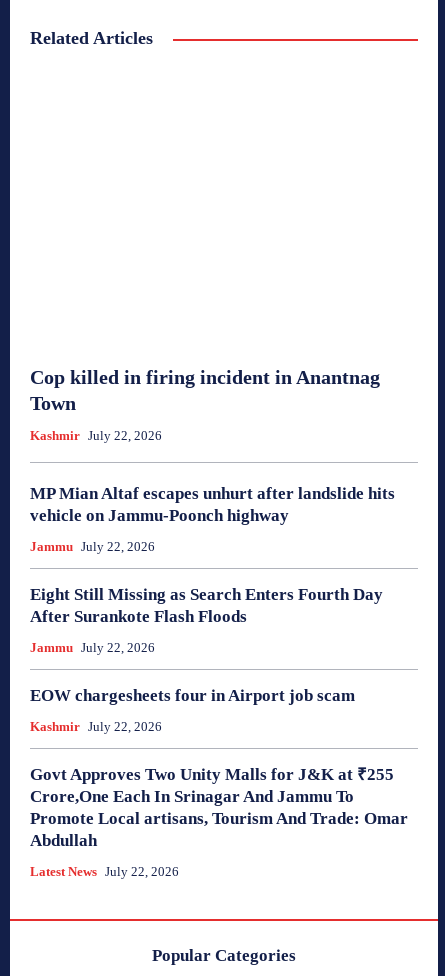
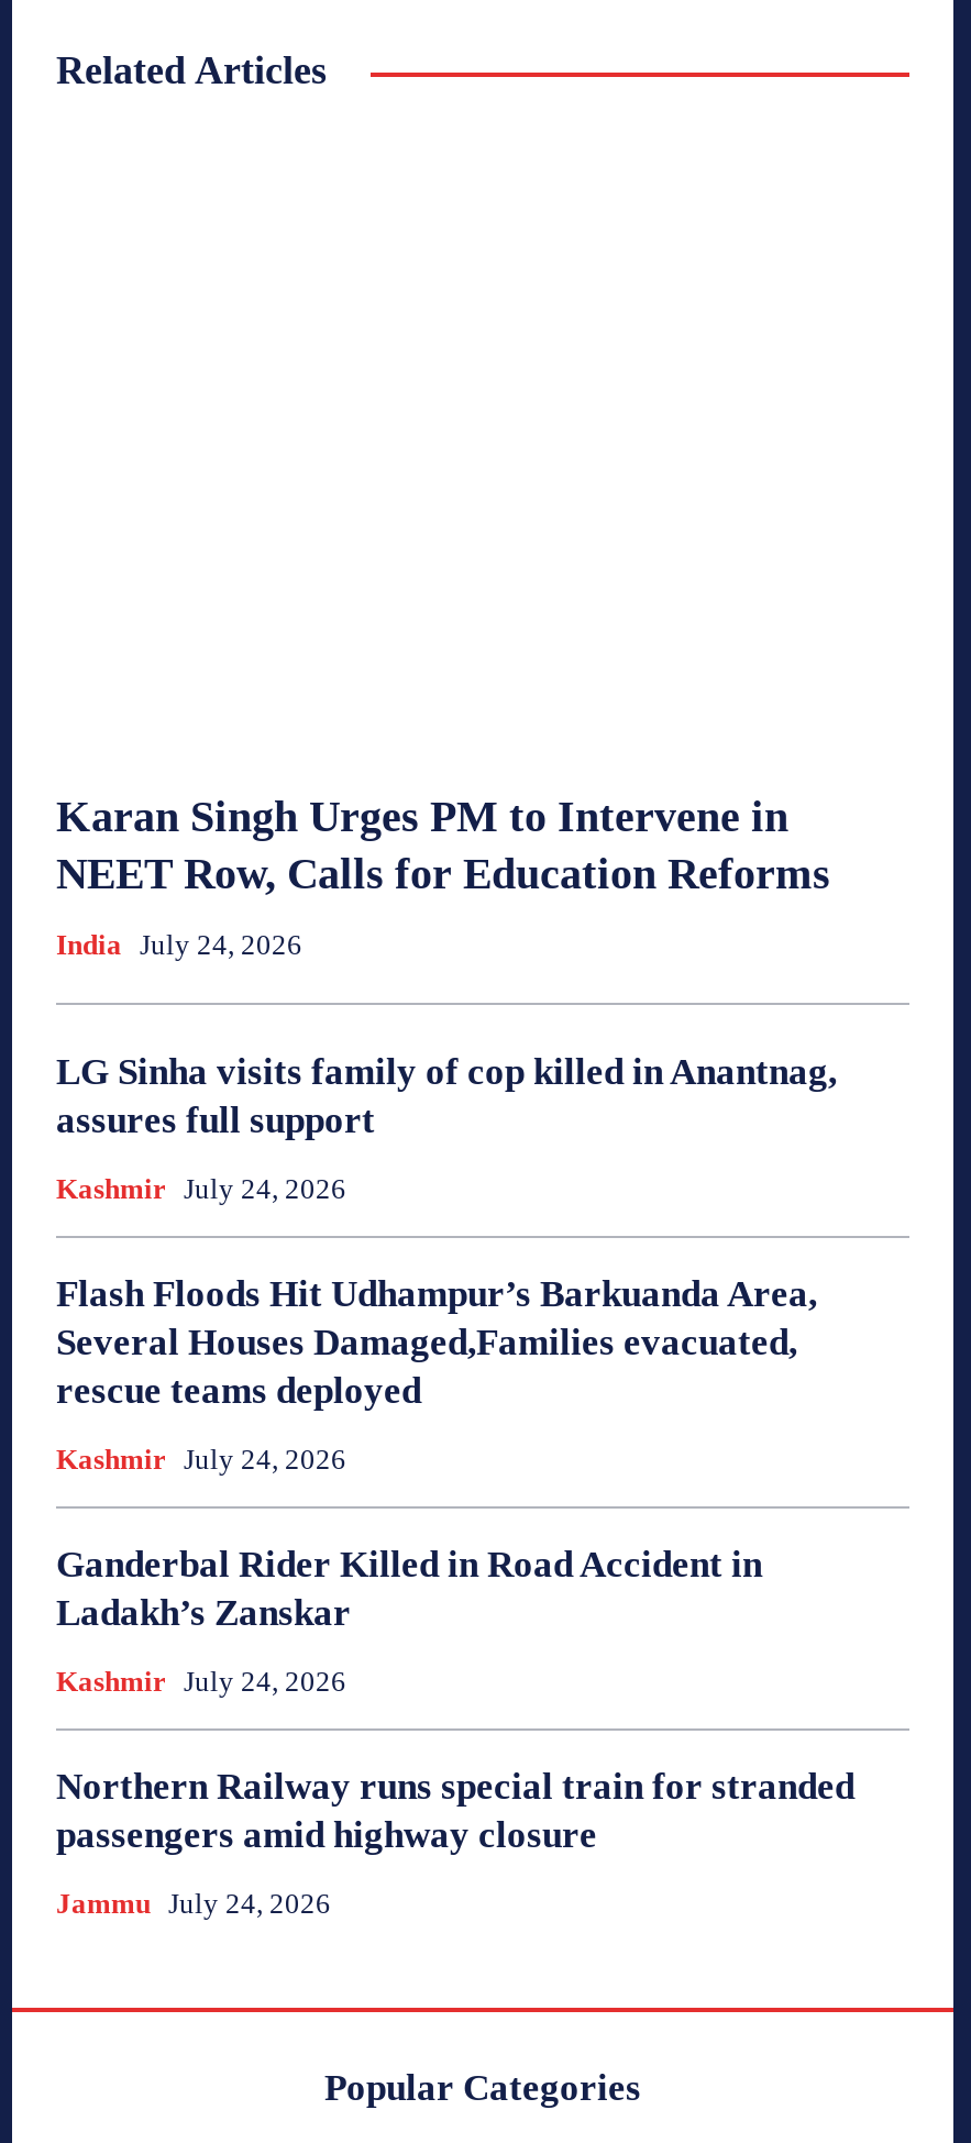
[30,366,380,414] Cop killed in firing incident in Anantnag | Town -> [56,792,830,897] Karan Singh Urges PM to Intervene in | NEET Row, Calls for Education Reforms
[30,428,162,443] Kashmir July 22, 2026 -> [56,928,302,961] India July 24, 2026
[30,484,395,525] MP Mian Altaf escapes unhurt after landslide hits | vehicle on Jammu-Poonch highway -> [56,1051,837,1142] LG Sinha visits family of cop killed in Anantnag, | assures full support
[30,539,155,554] Jammu July 22, 2026 -> [56,1172,346,1205] Kashmir July 24, 2026
[30,585,383,626] Eight Still Missing as Search Enters Fourth Day | After Surankote Flash Floods -> [56,1273,817,1412] Flash Floods Hit Udhampur’s Barkuanda Area, | Several Houses Damaged,Families evacuated, | rescue teams deployed
[30,640,155,655] Jammu July 22, 2026 -> [56,1443,346,1476] Kashmir July 24, 2026
[30,686,355,705] EOW chargesheets four in Airport job scam -> [56,1544,762,1634] Ganderbal Rider Killed in Road Accident in | Ladakh’s Zanskar
[30,719,162,734] Kashmir July 22, 2026 -> [56,1665,346,1698] Kashmir July 24, 2026
[30,765,408,850] Govt Approves Two Unity Malls for J&K at ₹255 | Crore,One Each In Srinagar And Jammu To | Promote Local artisans, Tourism And Trade: Omar | Abdullah -> [56,1766,854,1856] Northern Railway runs special train for stranded | passengers amid highway closure
[30,864,179,879] Latest News July 22, 2026 -> [56,1887,331,1920] Jammu July 24, 2026

